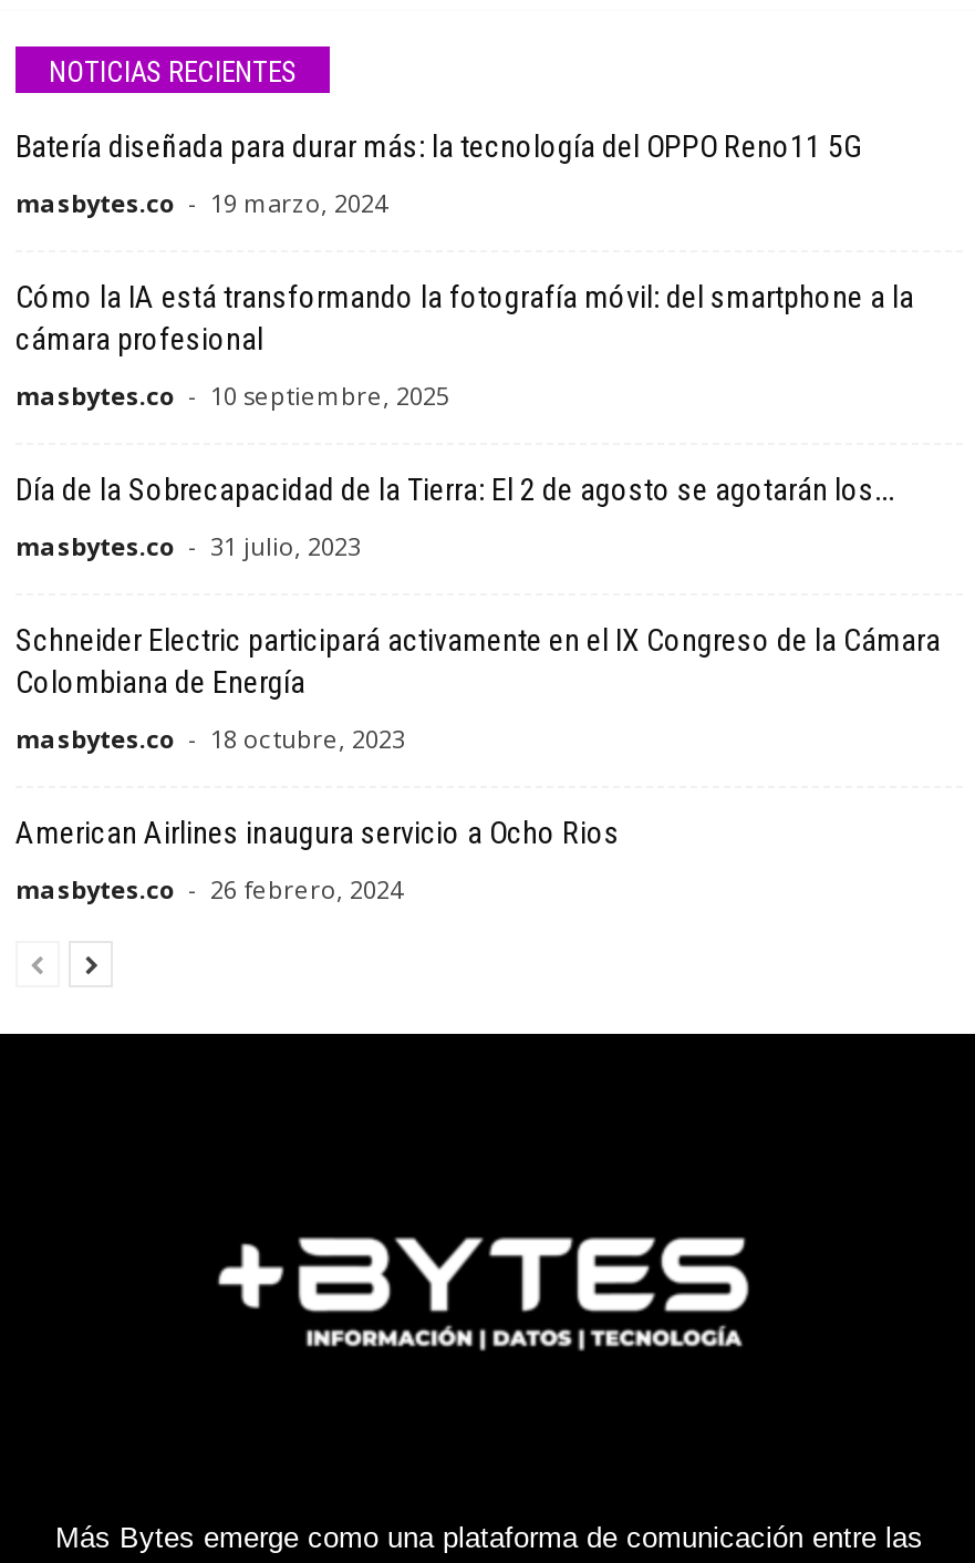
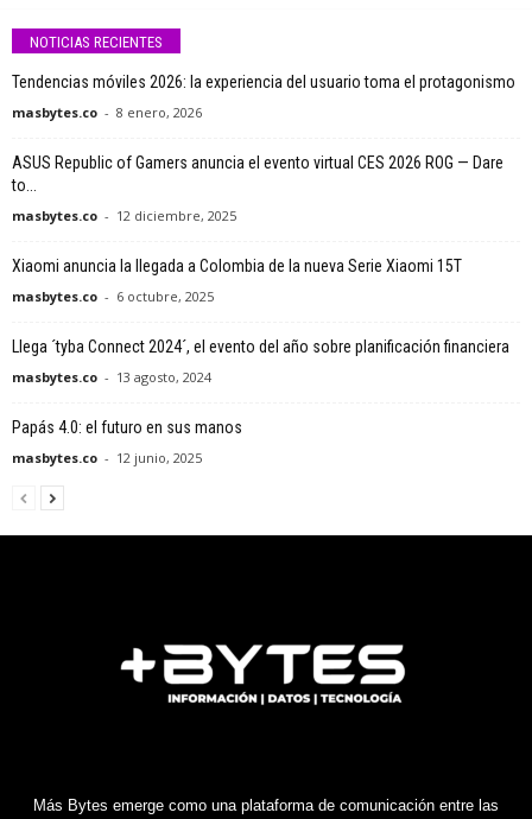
[15,129,861,164] Batería diseñada para durar más: la tecnología del OPPO Reno11 5G -> [12,73,515,92] Tendencias móviles 2026: la experiencia del usuario toma el protagonismo
[15,186,387,219] masbytes.co - 19 marzo, 2024 -> [12,103,202,121] masbytes.co - 8 enero, 2026
[15,279,914,357] Cómo la IA está transformando la fotografía móvil: del smartphone a la | cámara profesional -> [12,153,503,195] ASUS Republic of Gamers anuncia el evento virtual CES 2026 ROG — Dare | to...
[15,379,449,412] masbytes.co - 10 septiembre, 2025 -> [12,207,236,224] masbytes.co - 12 diciembre, 2025
[15,472,894,507] Día de la Sobrecapacidad de la Tierra: El 2 de agosto se agotarán los... -> [12,257,462,275] Xiaomi anuncia la llegada a Colombia de la nueva Serie Xiaomi 15T
[15,529,361,563] masbytes.co - 31 julio, 2023 -> [12,287,214,305] masbytes.co - 6 octubre, 2025
[15,622,941,700] Schneider Electric participará activamente en el IX Congreso de la Cámara | Colombiana de Energía -> [12,337,509,356] Llega ´tyba Connect 2024´, el evento del año sobre planificación financiera
[15,722,405,755] masbytes.co - 18 octubre, 2023 -> [12,368,211,386] masbytes.co - 13 agosto, 2024
[15,815,620,850] American Airlines inaugura servicio a Ocho Rios -> [12,418,242,437] Papás 4.0: el futuro en sus manos
[15,872,403,906] masbytes.co - 26 febrero, 2024 -> [12,449,202,467] masbytes.co - 12 junio, 2025

